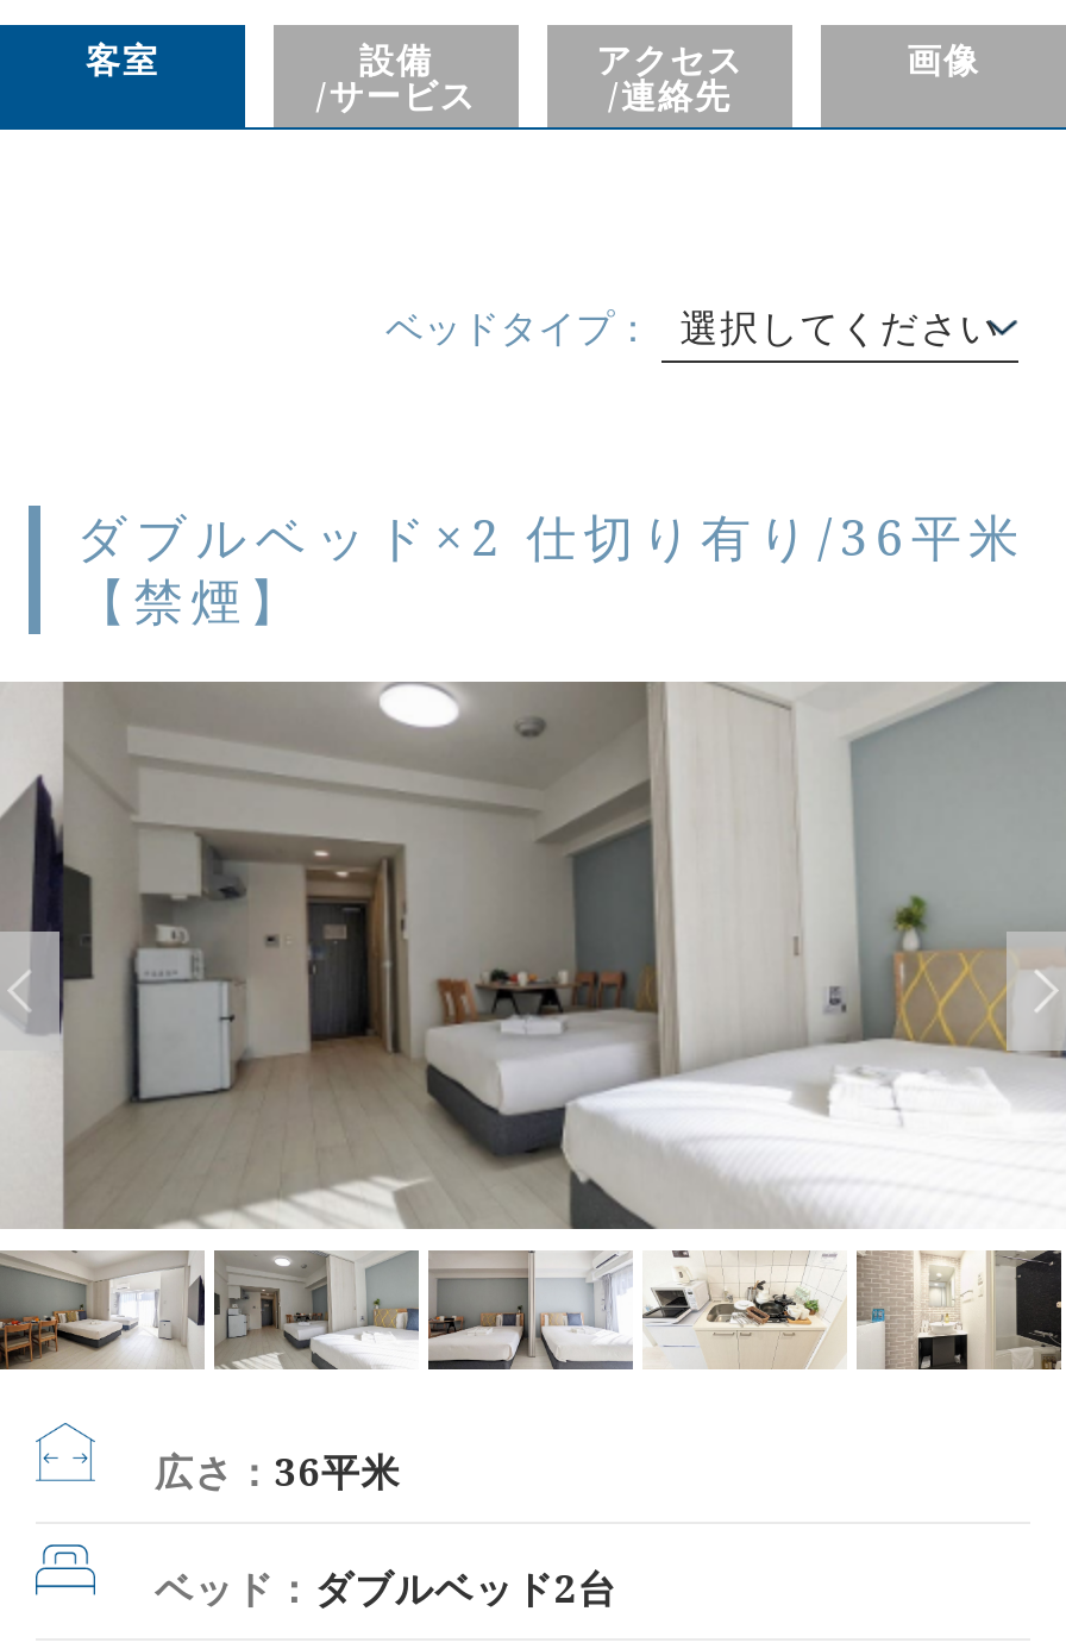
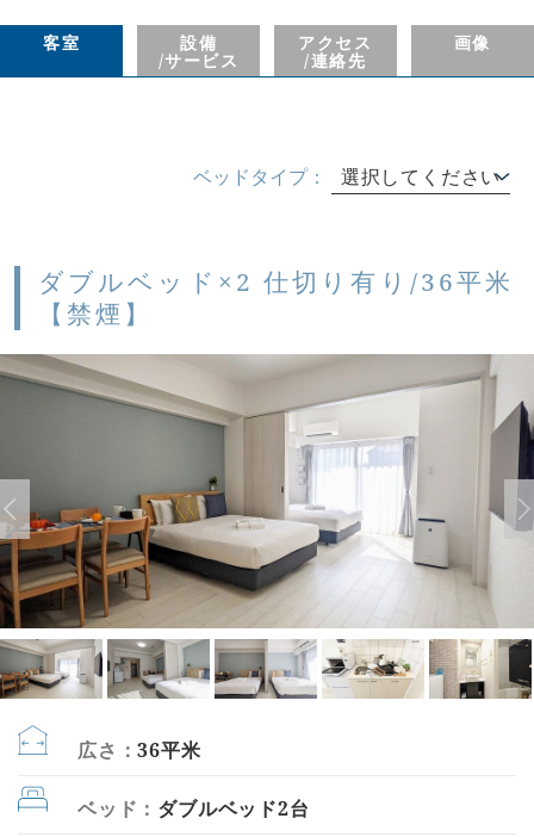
[7,682,1059,1229] [image] -> [4,354,530,630] [image]

